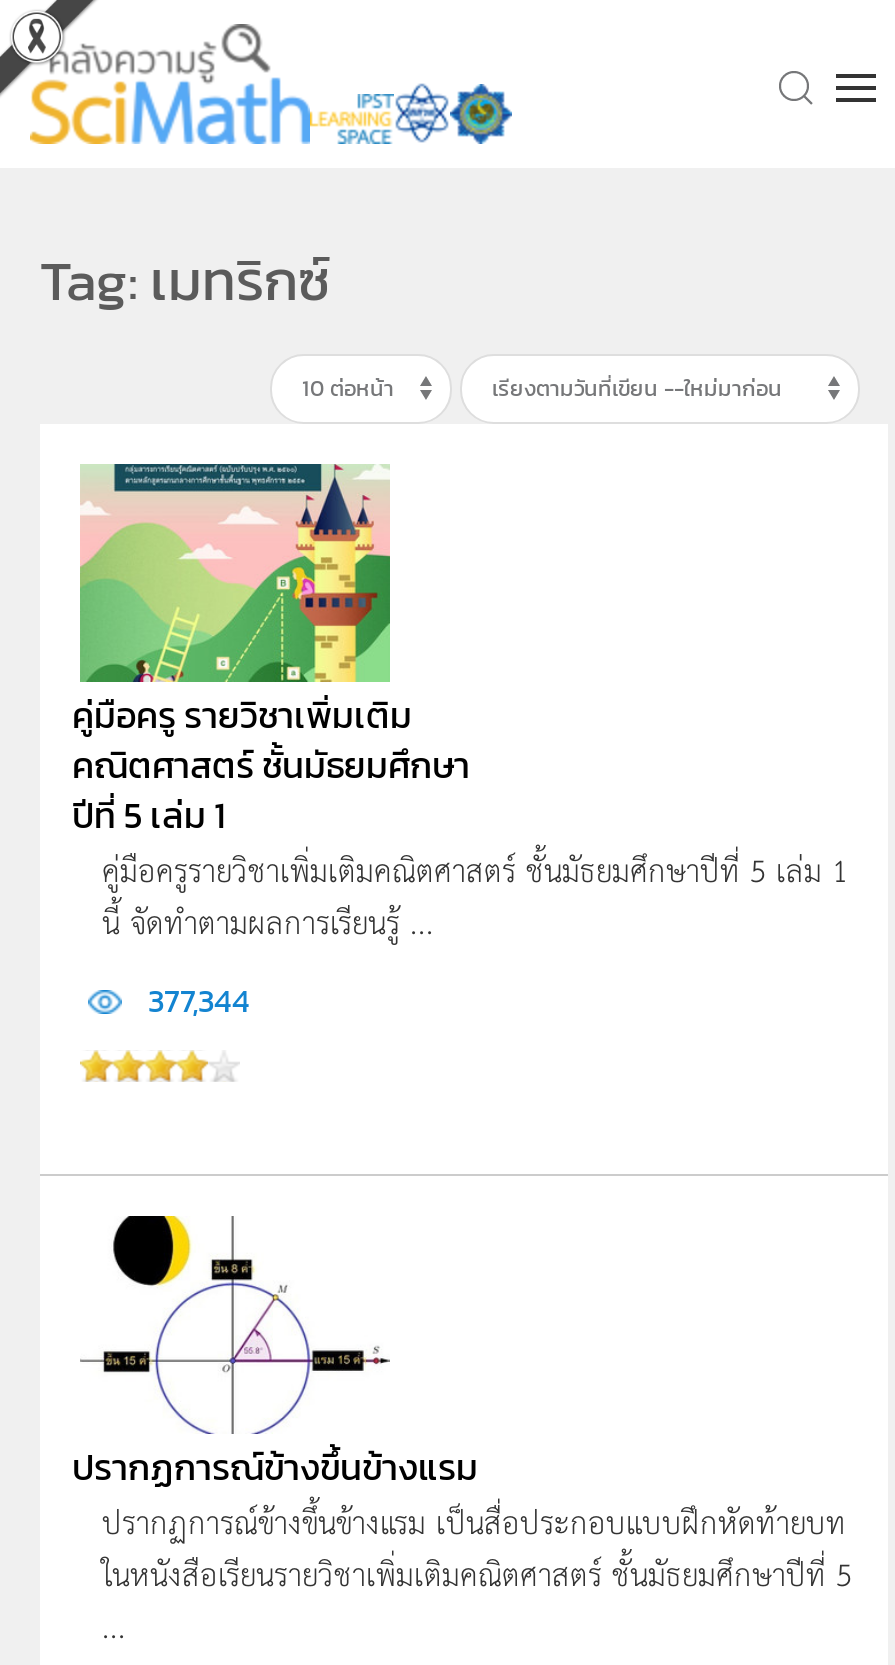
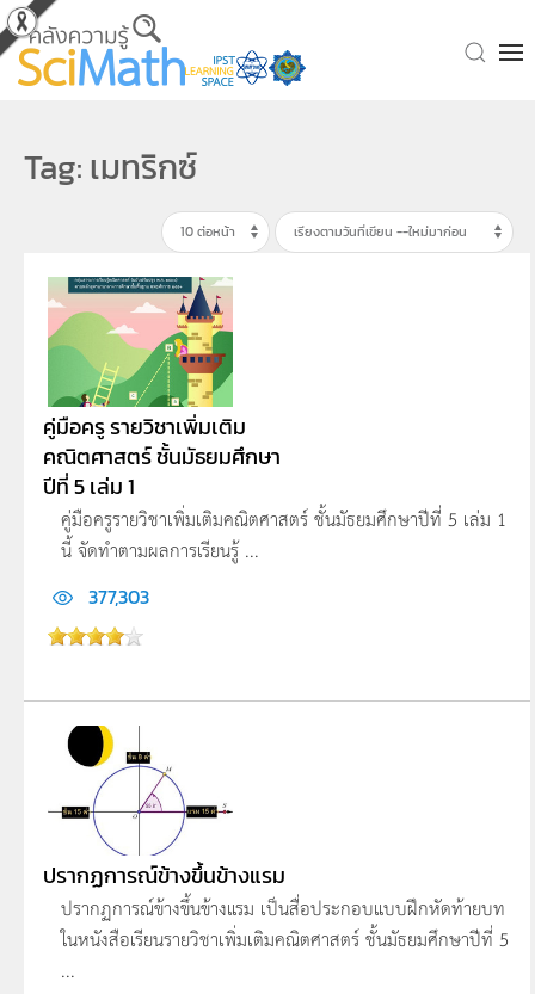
[148,976,250,1024] 377,344 -> [88,583,149,611] 377,303

